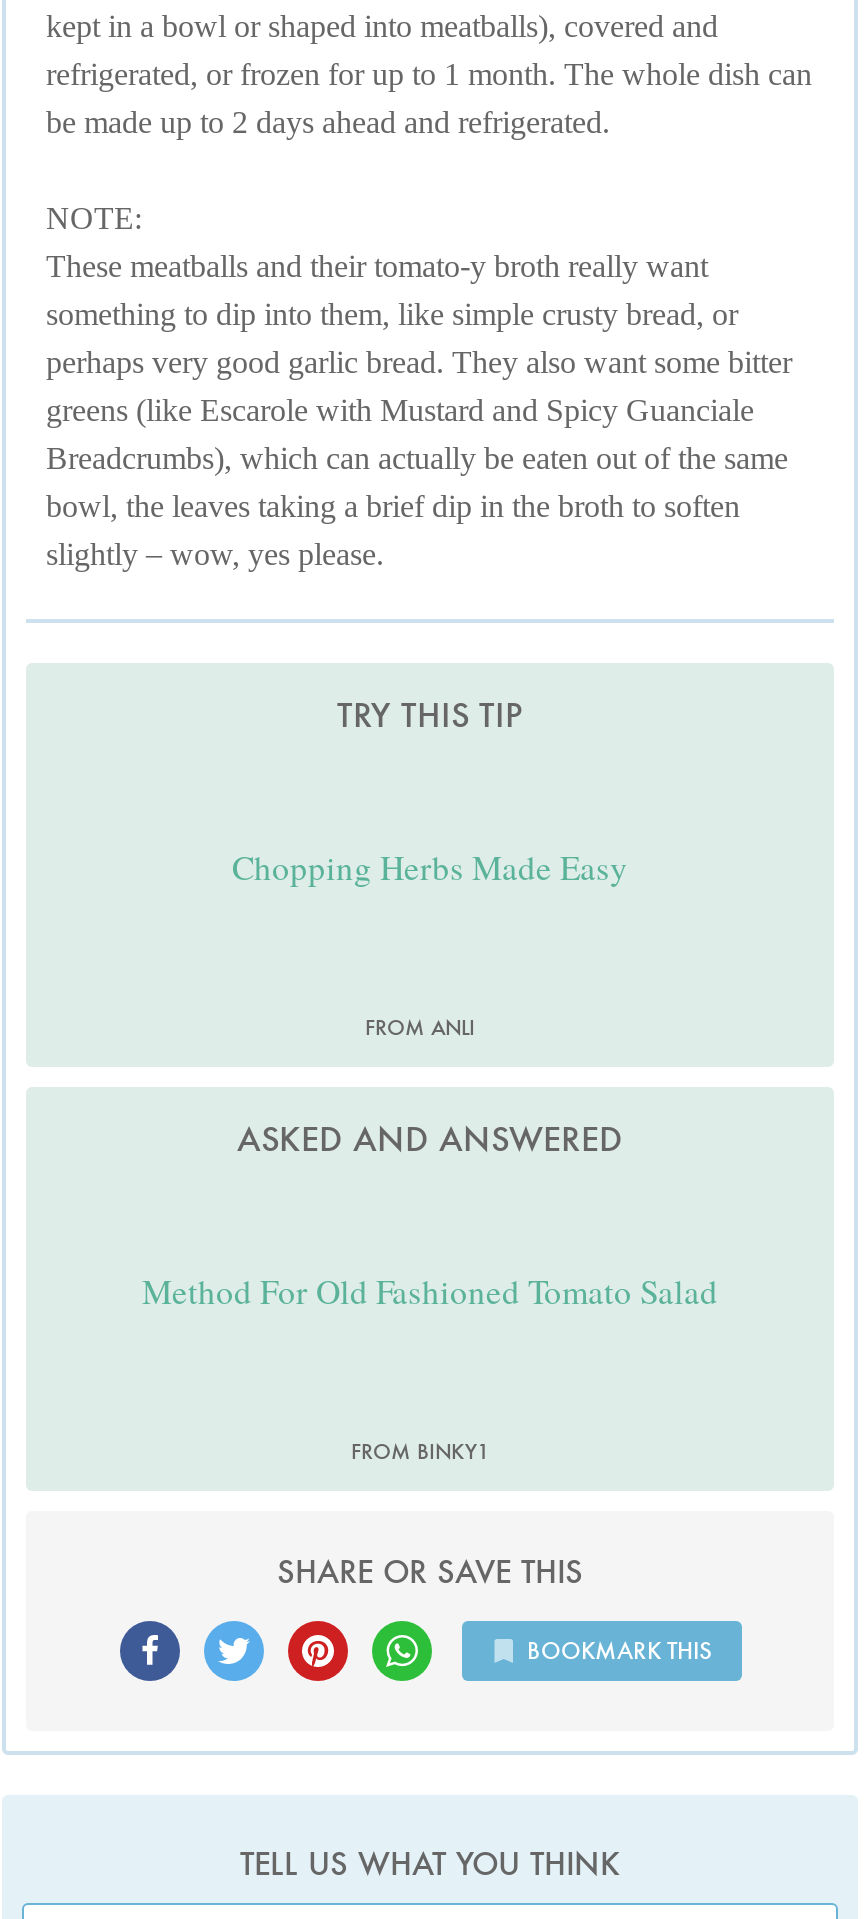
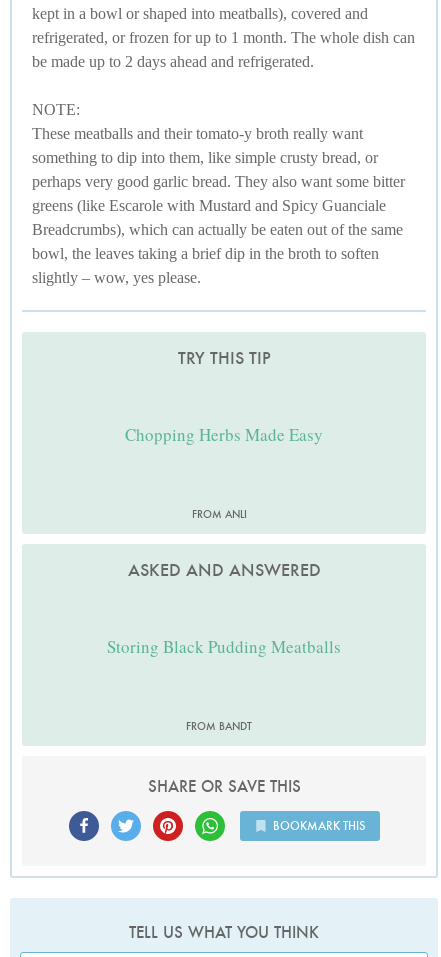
[142,1268,718,1314] Method For Old Fashioned Tomato Salad -> [107,634,341,657] Storing Black Pudding Meatballs
[351,1437,489,1465] FROM BINKY1 -> [186,719,252,733] FROM BANDT

